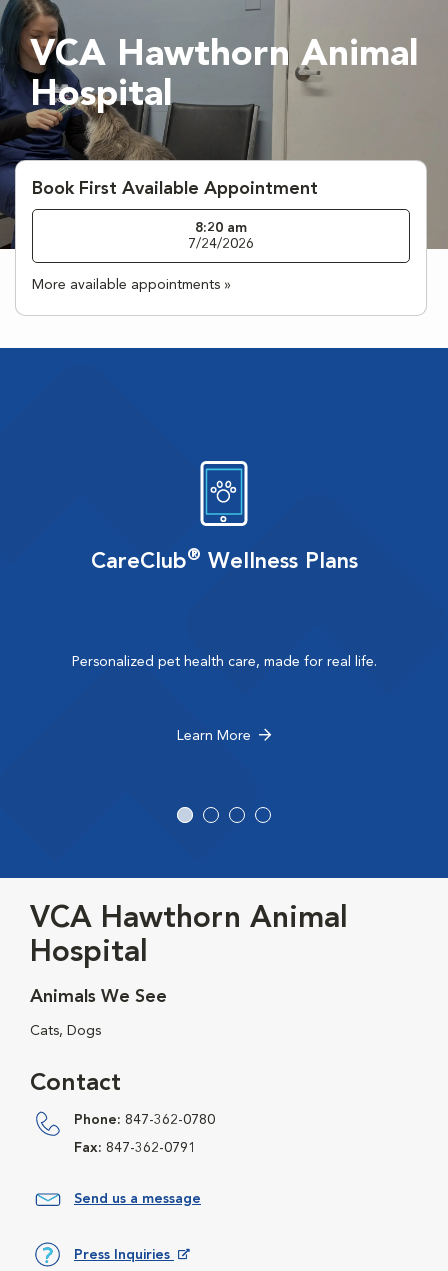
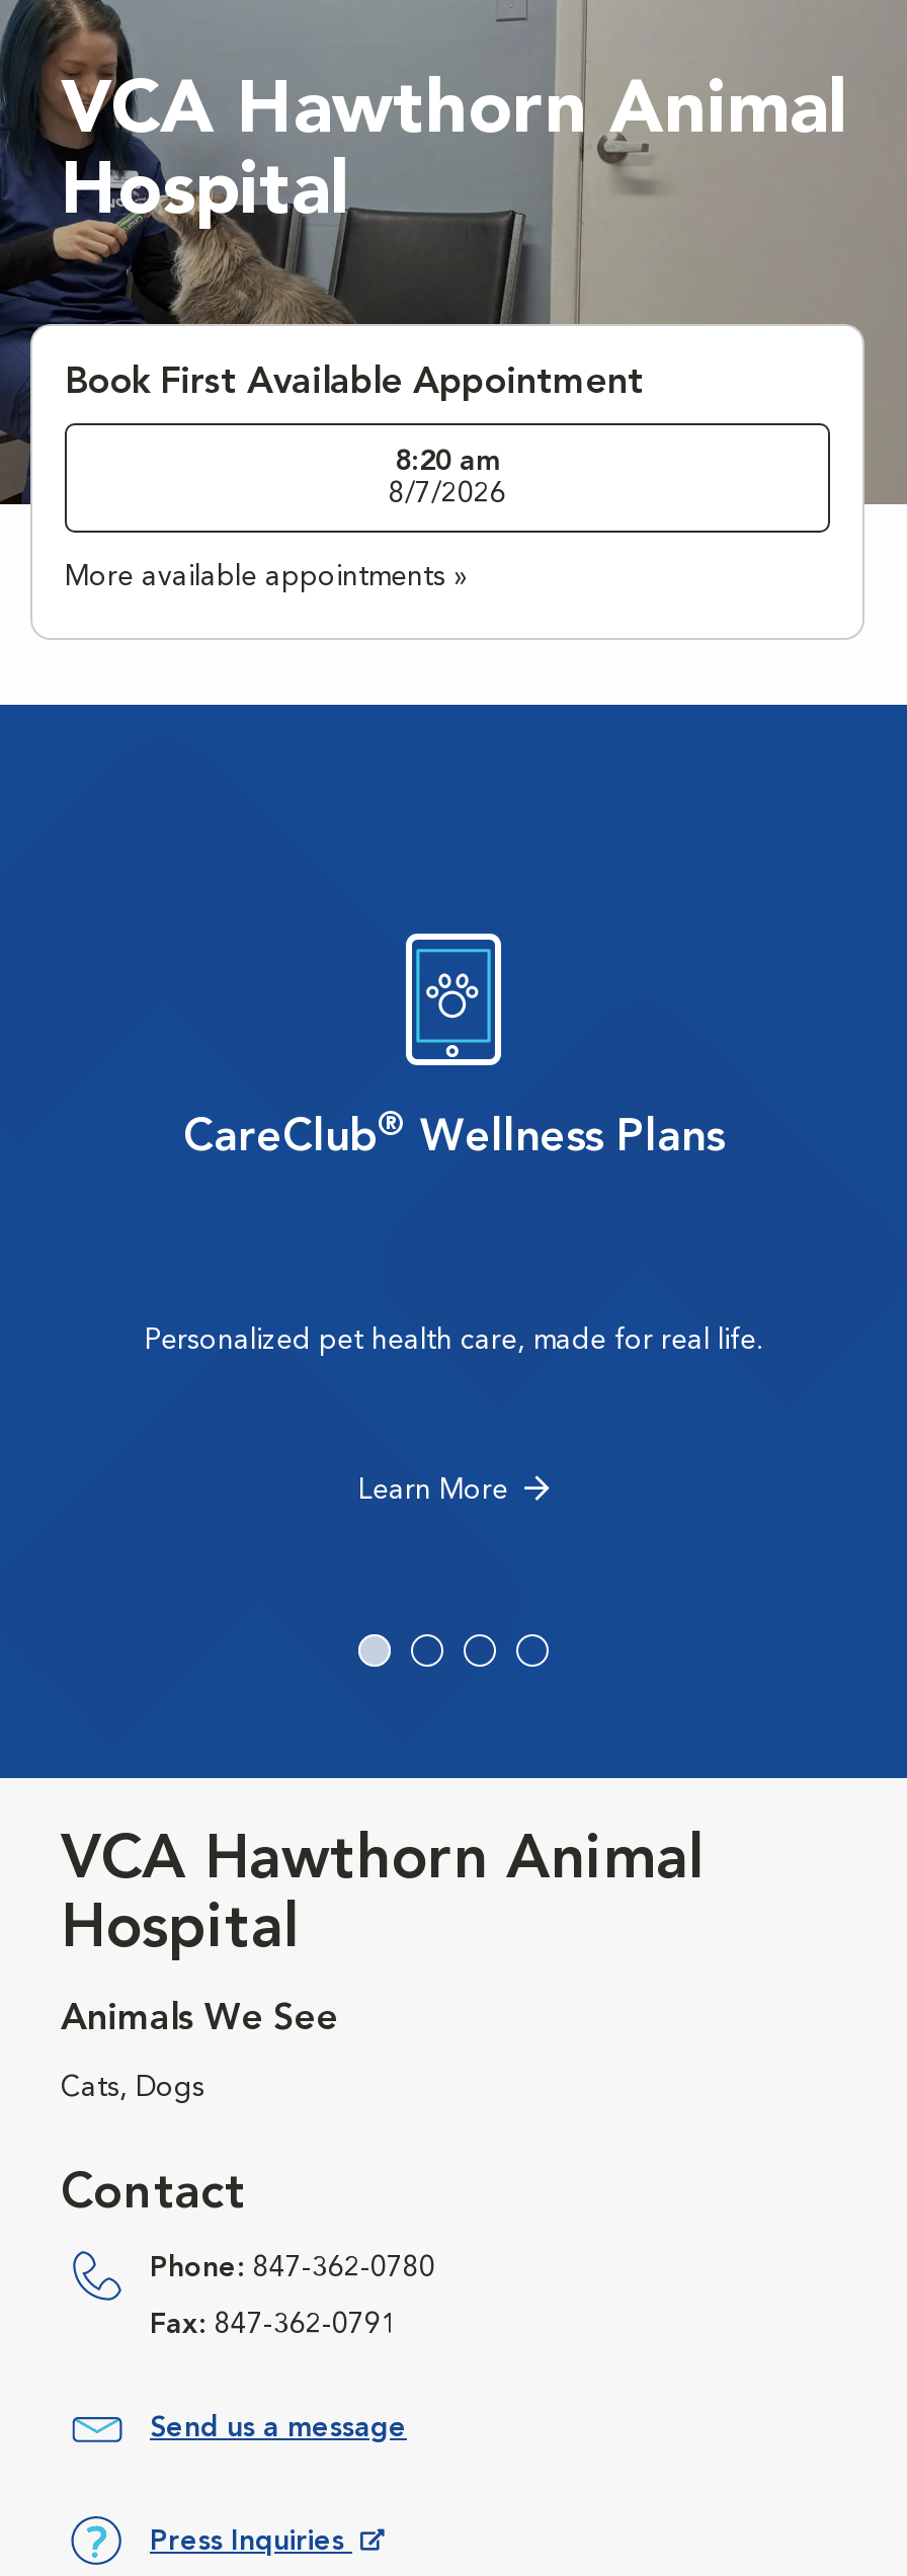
[188,237,254,251] 7/24/2026 -> [389,480,506,509] 8/7/2026

